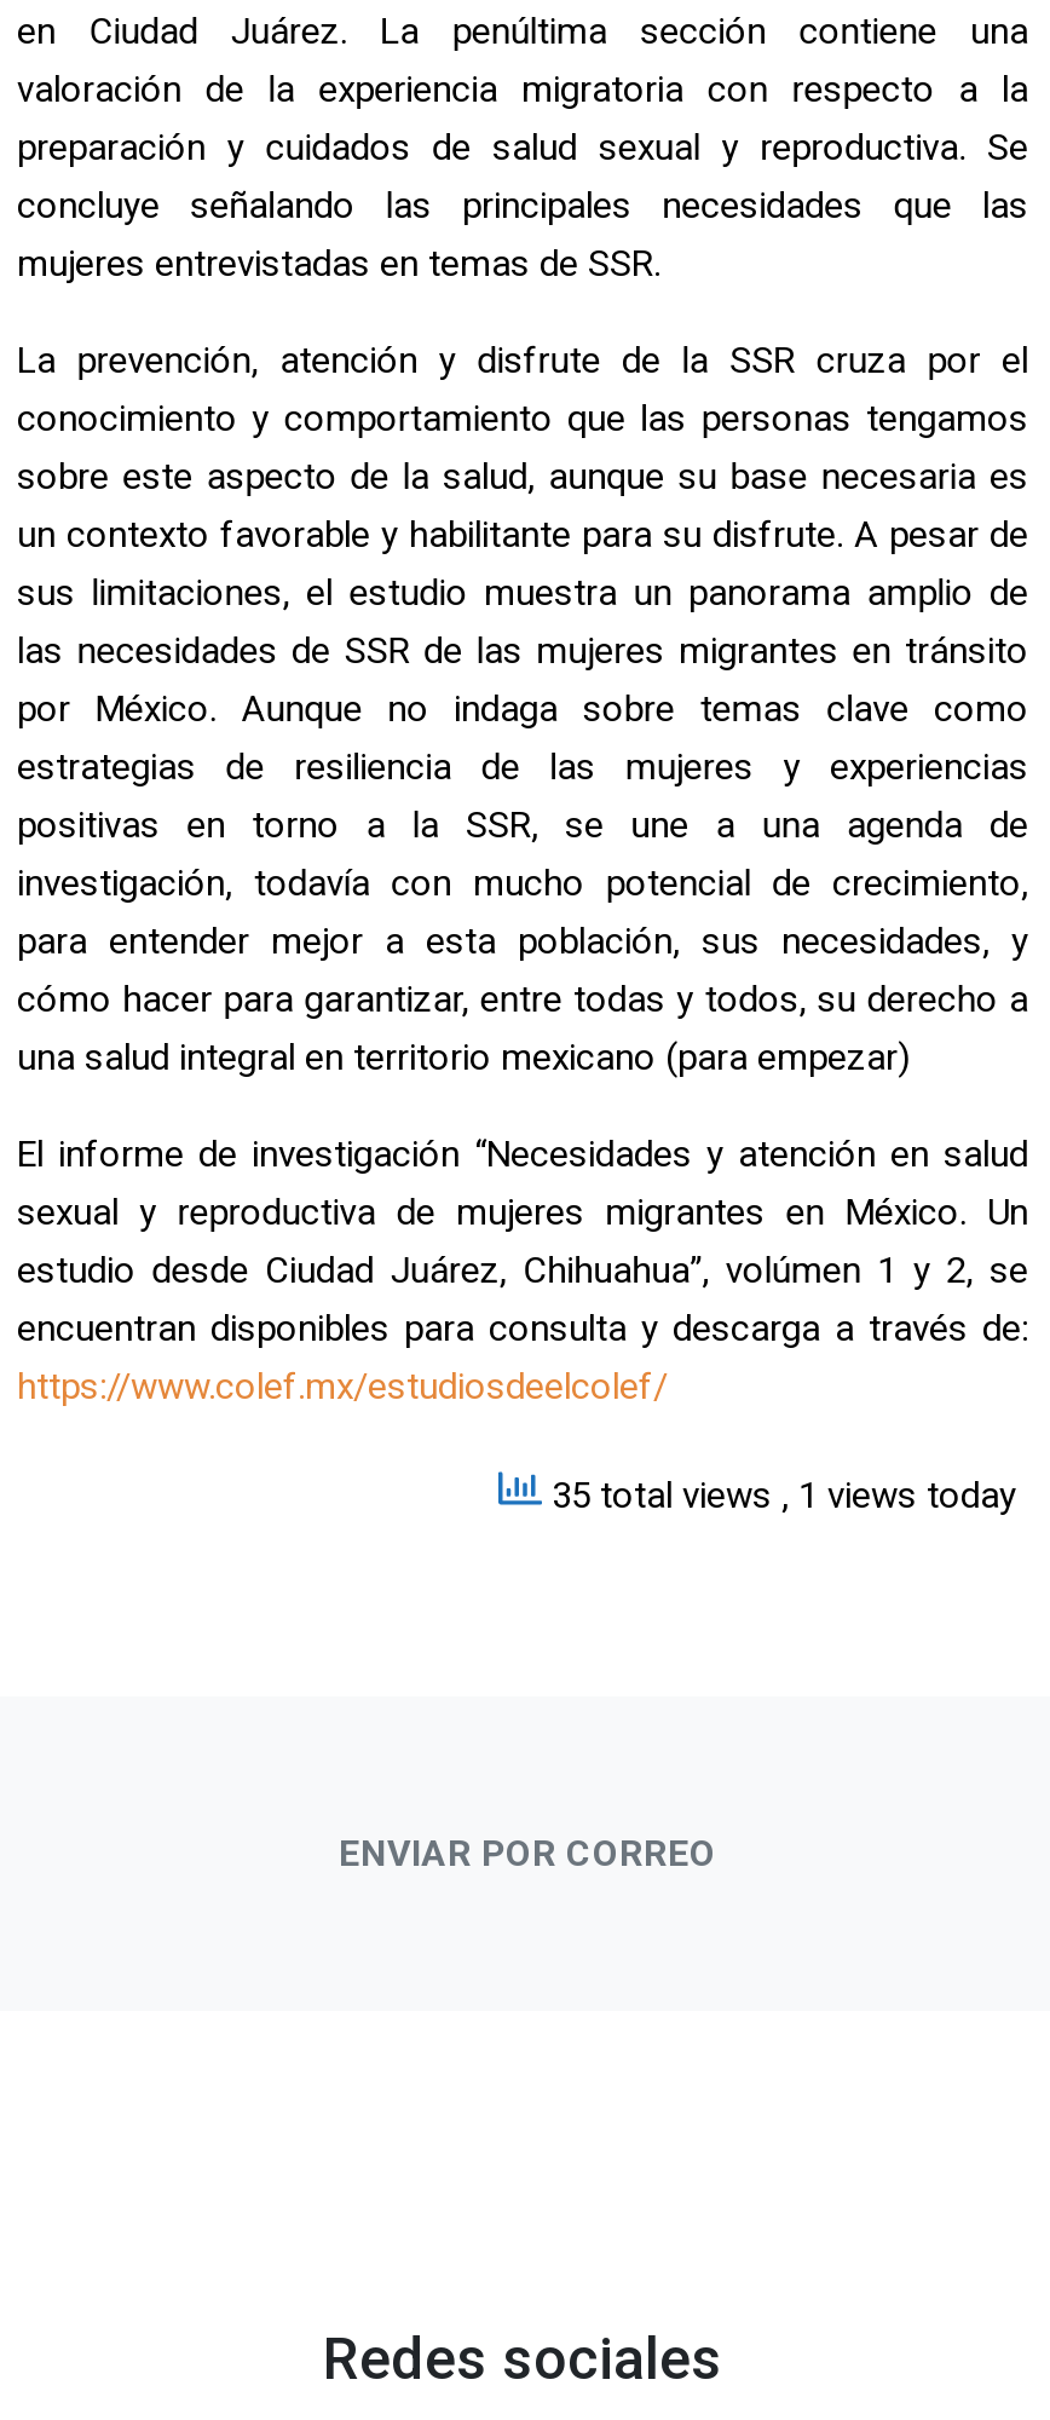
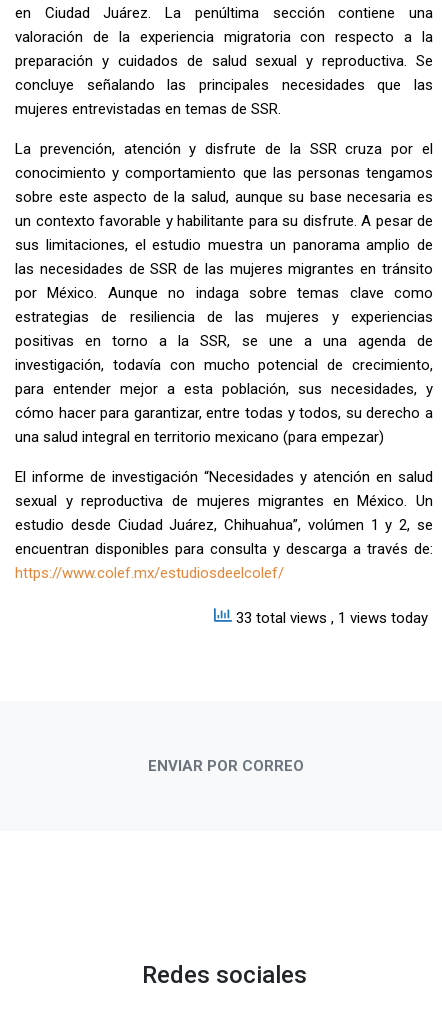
[542,1473,1016,1516] 35 total views, 1 views today -> [232,609,428,627] 33 total views, 1 views today

